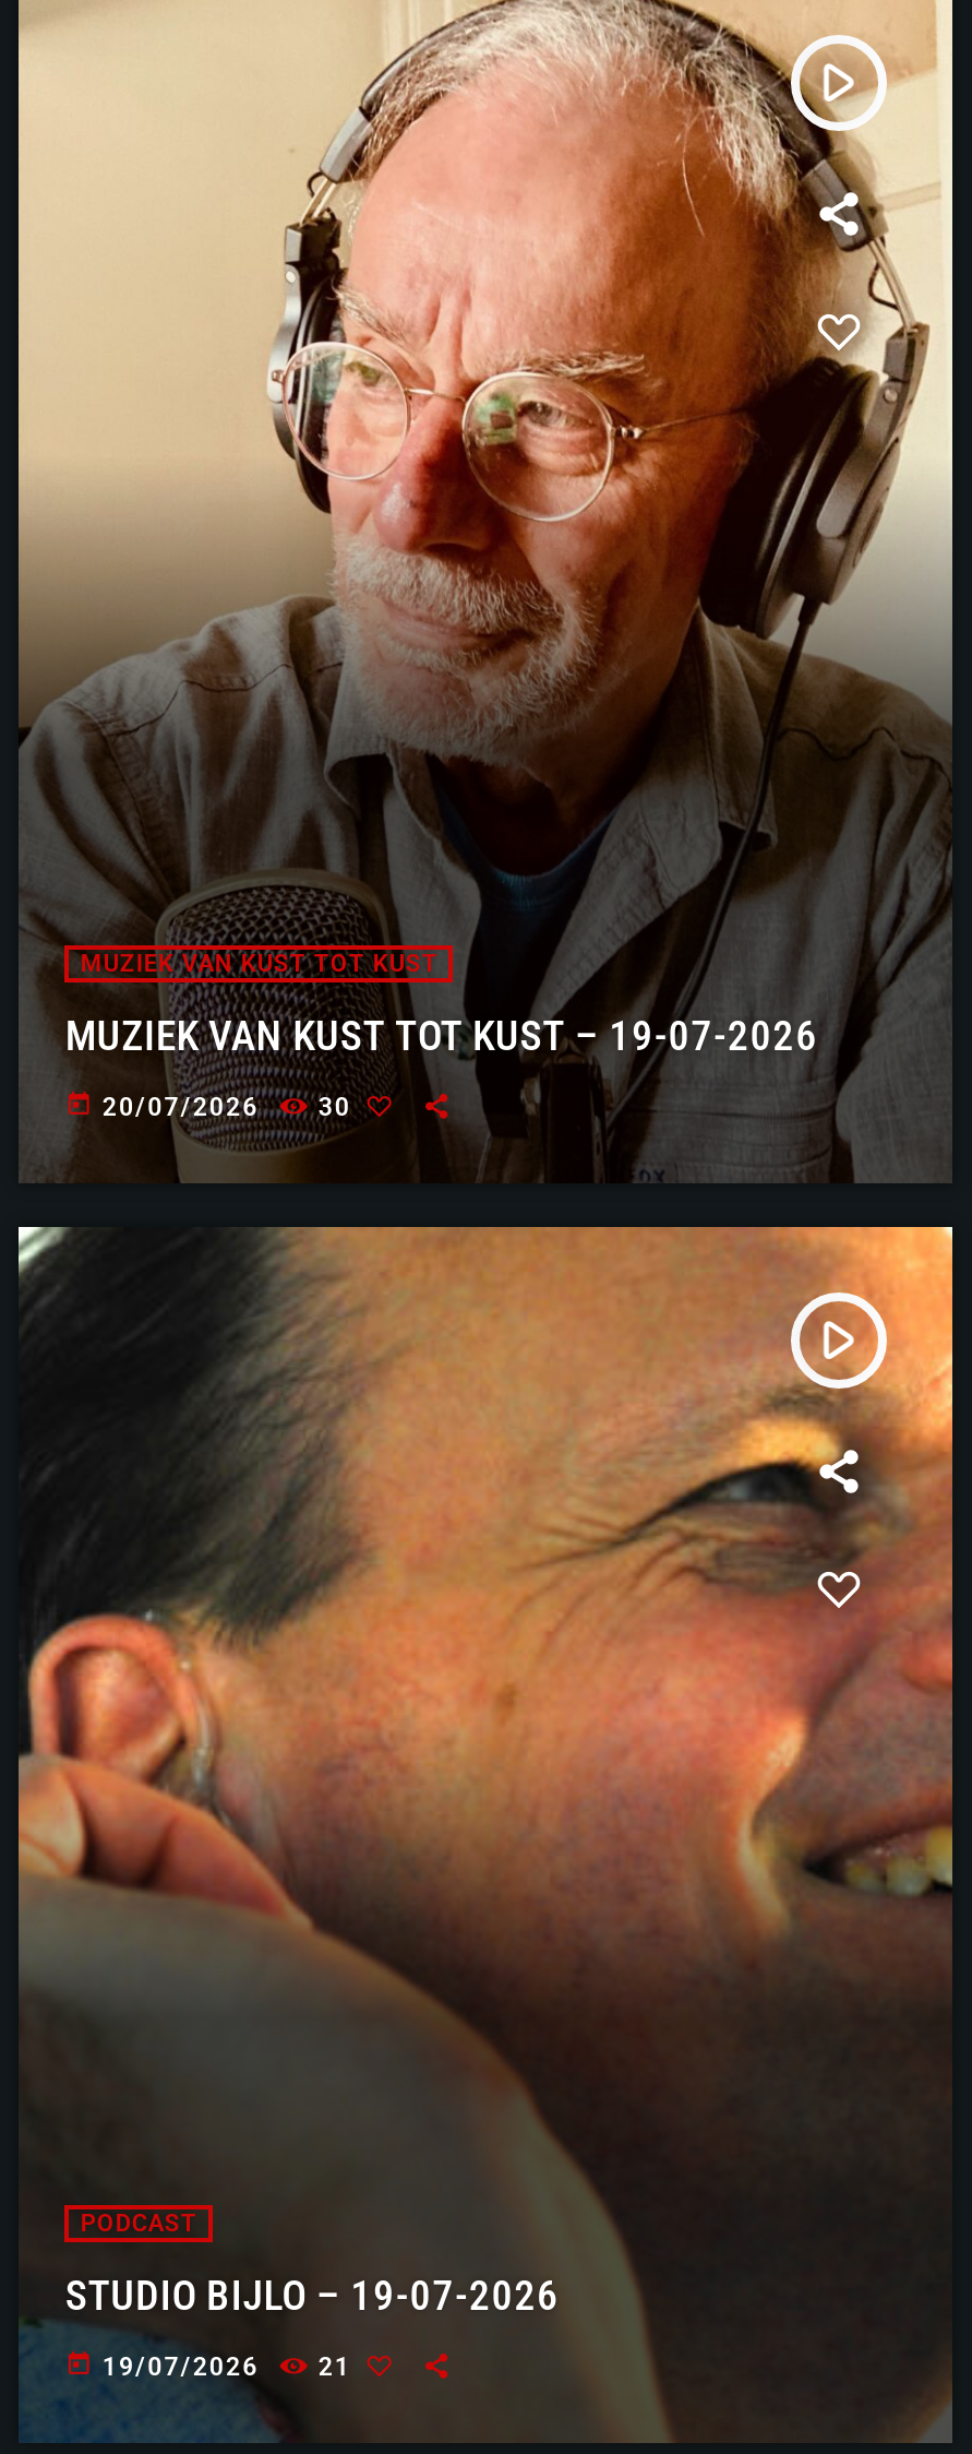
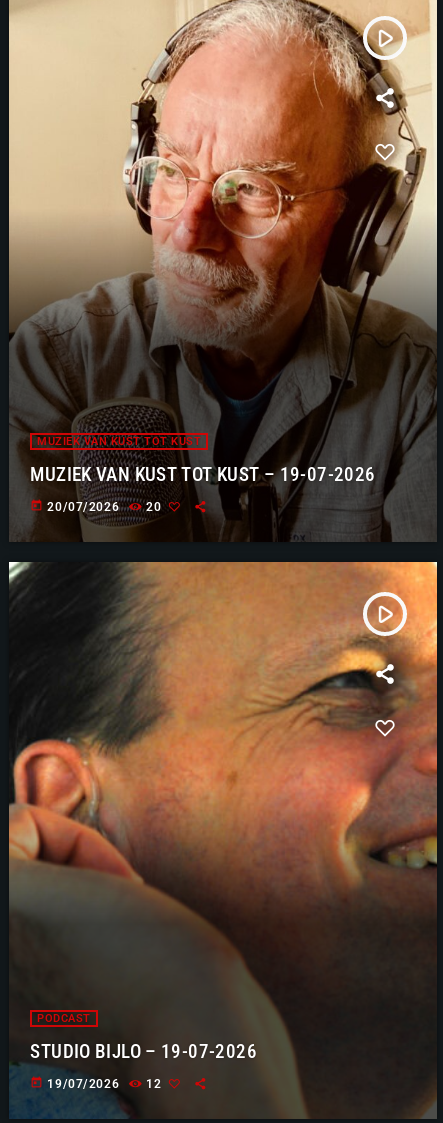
[318,1093,351,1123] 30 -> [146,500,161,514] 20
[318,2351,351,2382] 21 -> [146,1077,161,1091] 12

